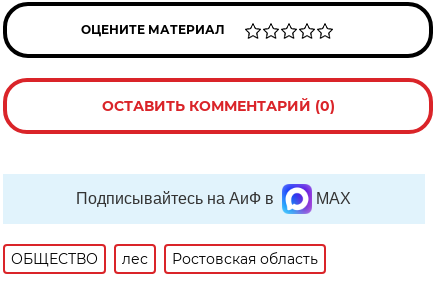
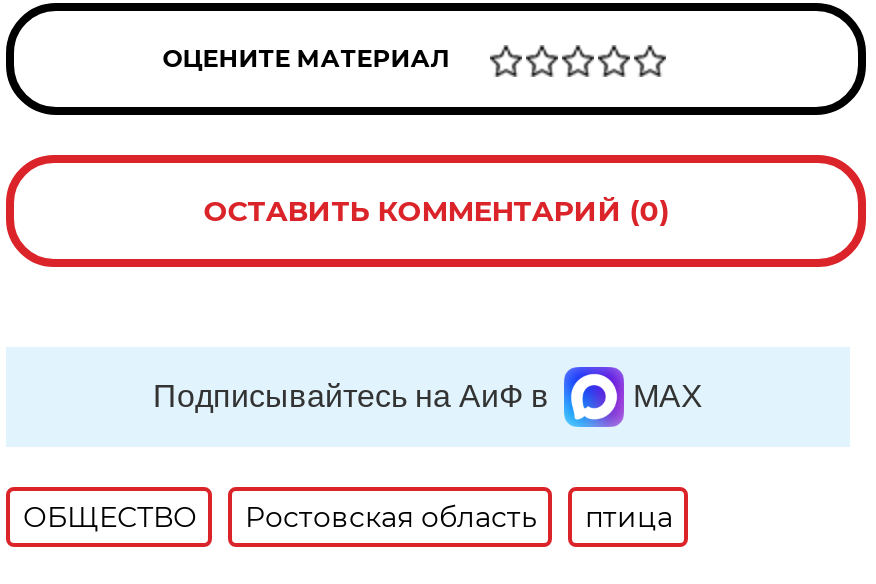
[122,250,148,268] лес -> none
none -> [585,499,673,535] птица

